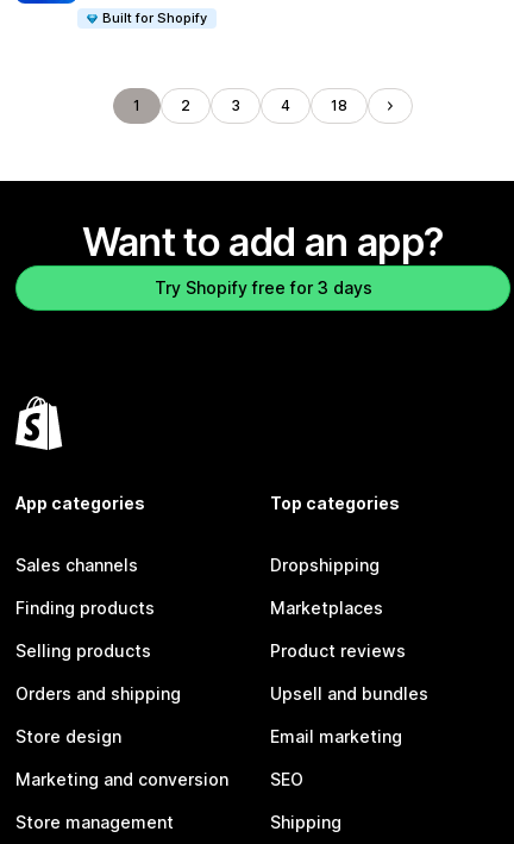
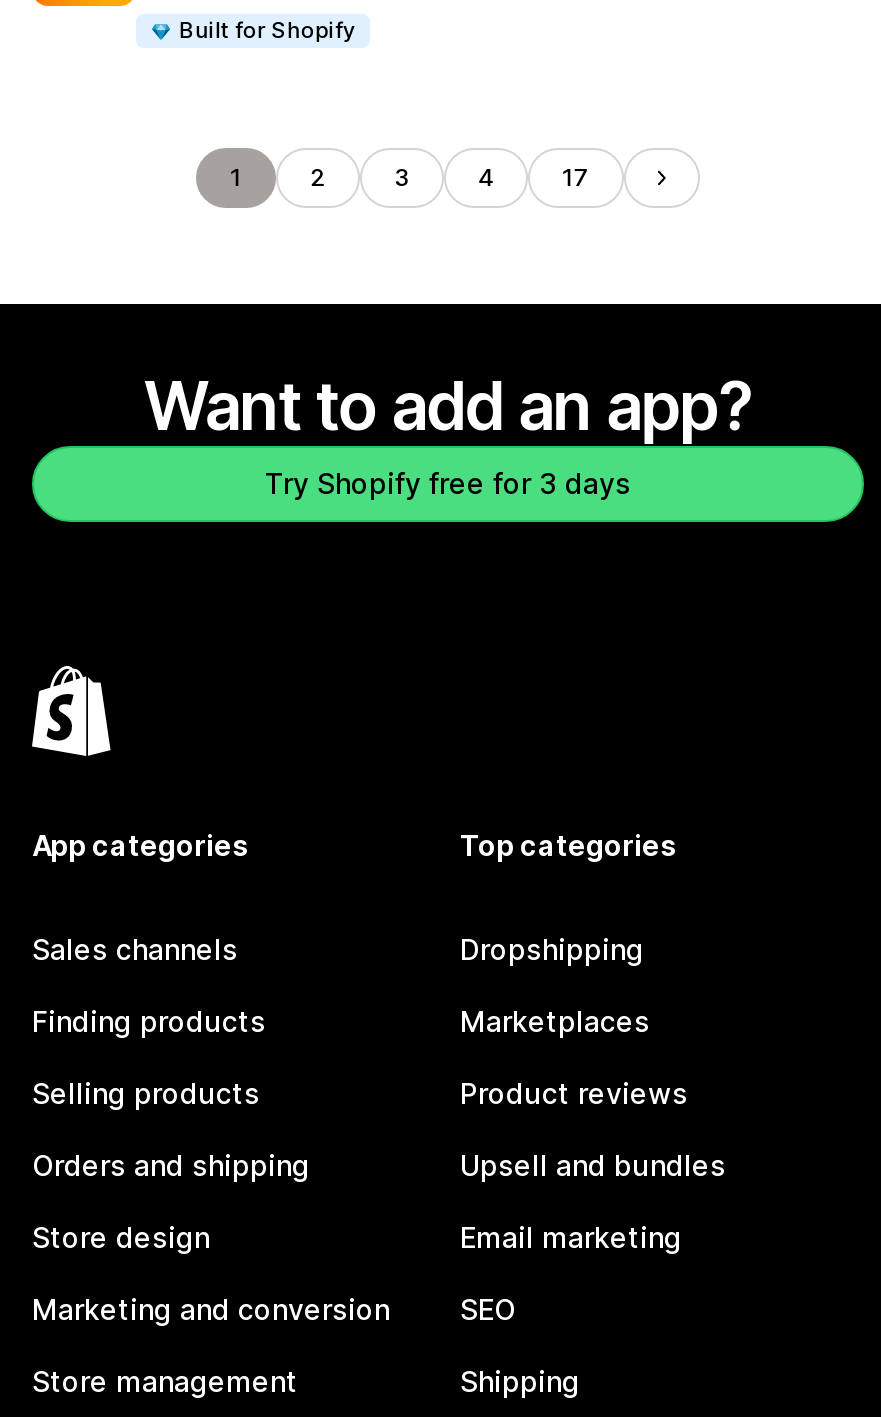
[331,96,347,114] 18 -> [562,162,590,192] 17

